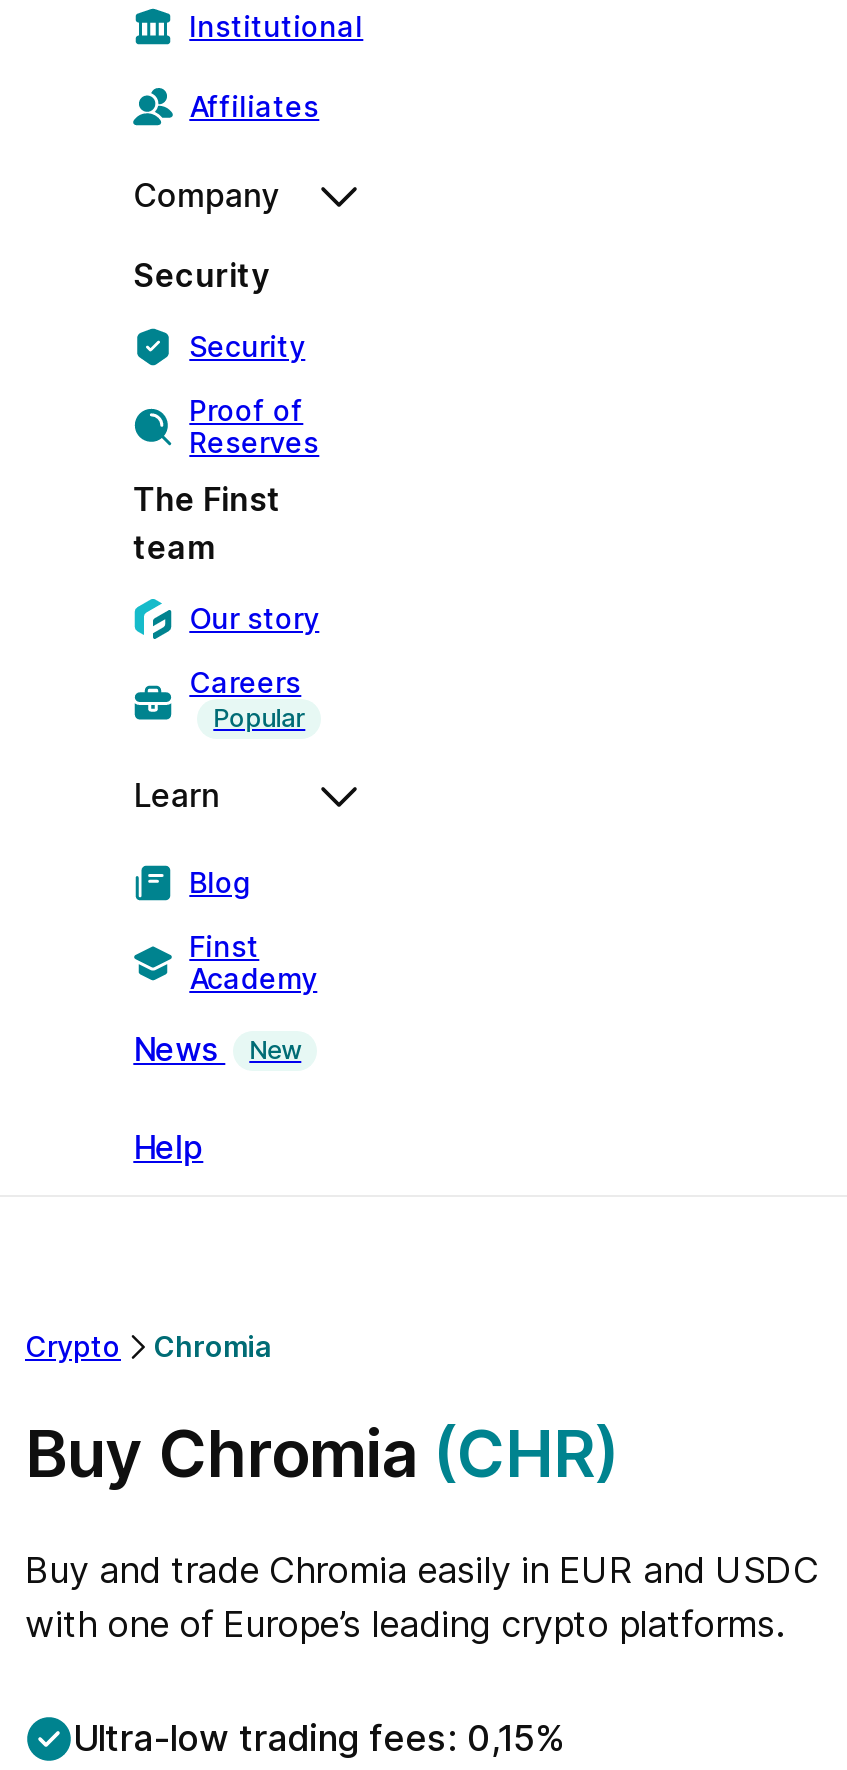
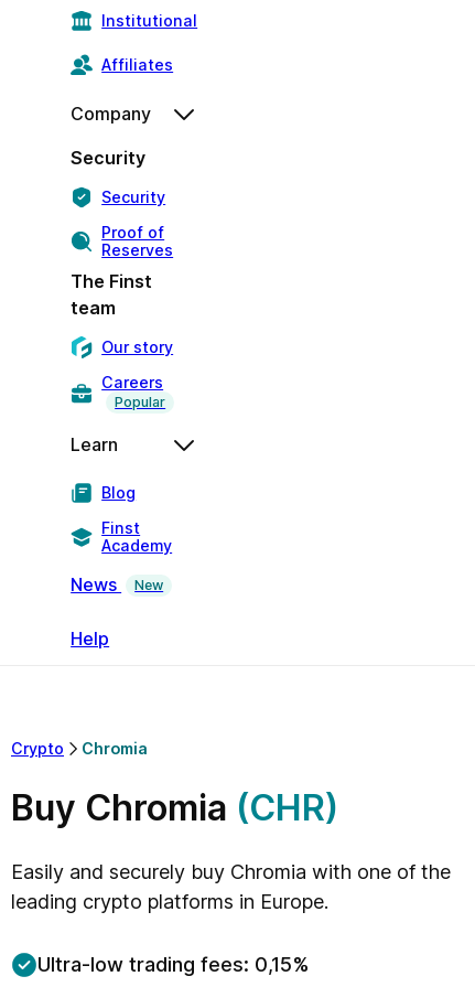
[25,1549,819,1645] Buy and trade Chromia easily in EUR and USDC | with one of Europe’s leading crypto platforms. -> [11,860,451,913] Easily and securely buy Chromia with one of the | leading crypto platforms in Europe.

